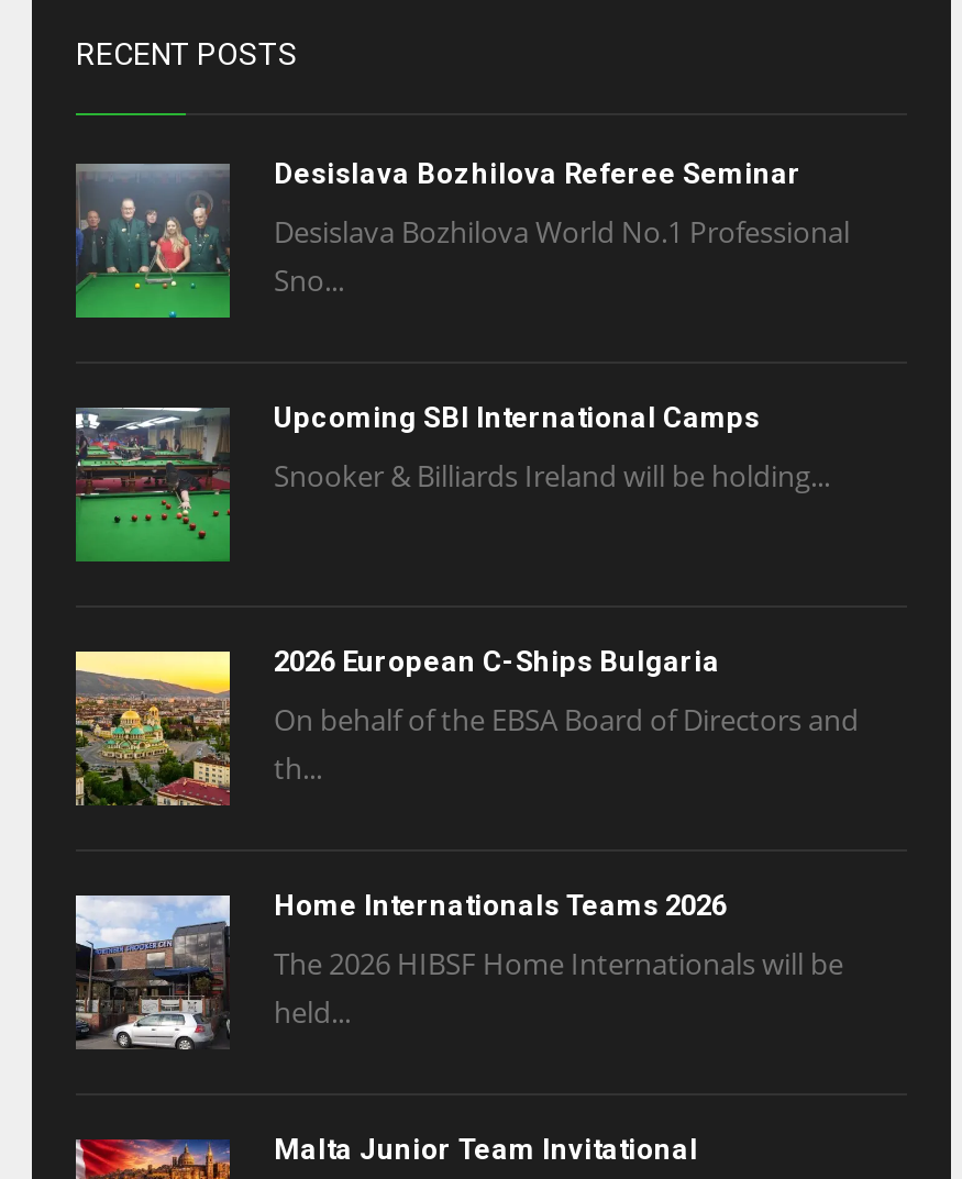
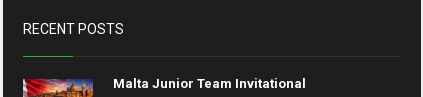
[74,156,850,320] [image] | Desislava Bozhilova Referee Seminar | Desislava Bozhilova World No.1 Professional | Sno... -> none
[74,400,830,564] [image] | Upcoming SBI International Camps | Snooker & Billiards Ireland will be holding... -> none
[74,644,859,808] [image] | 2026 European C-Ships Bulgaria | On behalf of the EBSA Board of Directors and | th... -> none
[76,888,843,1049] [image] | Home Internationals Teams 2026 | The 2026 HIBSF Home Internationals will be | held... -> none

